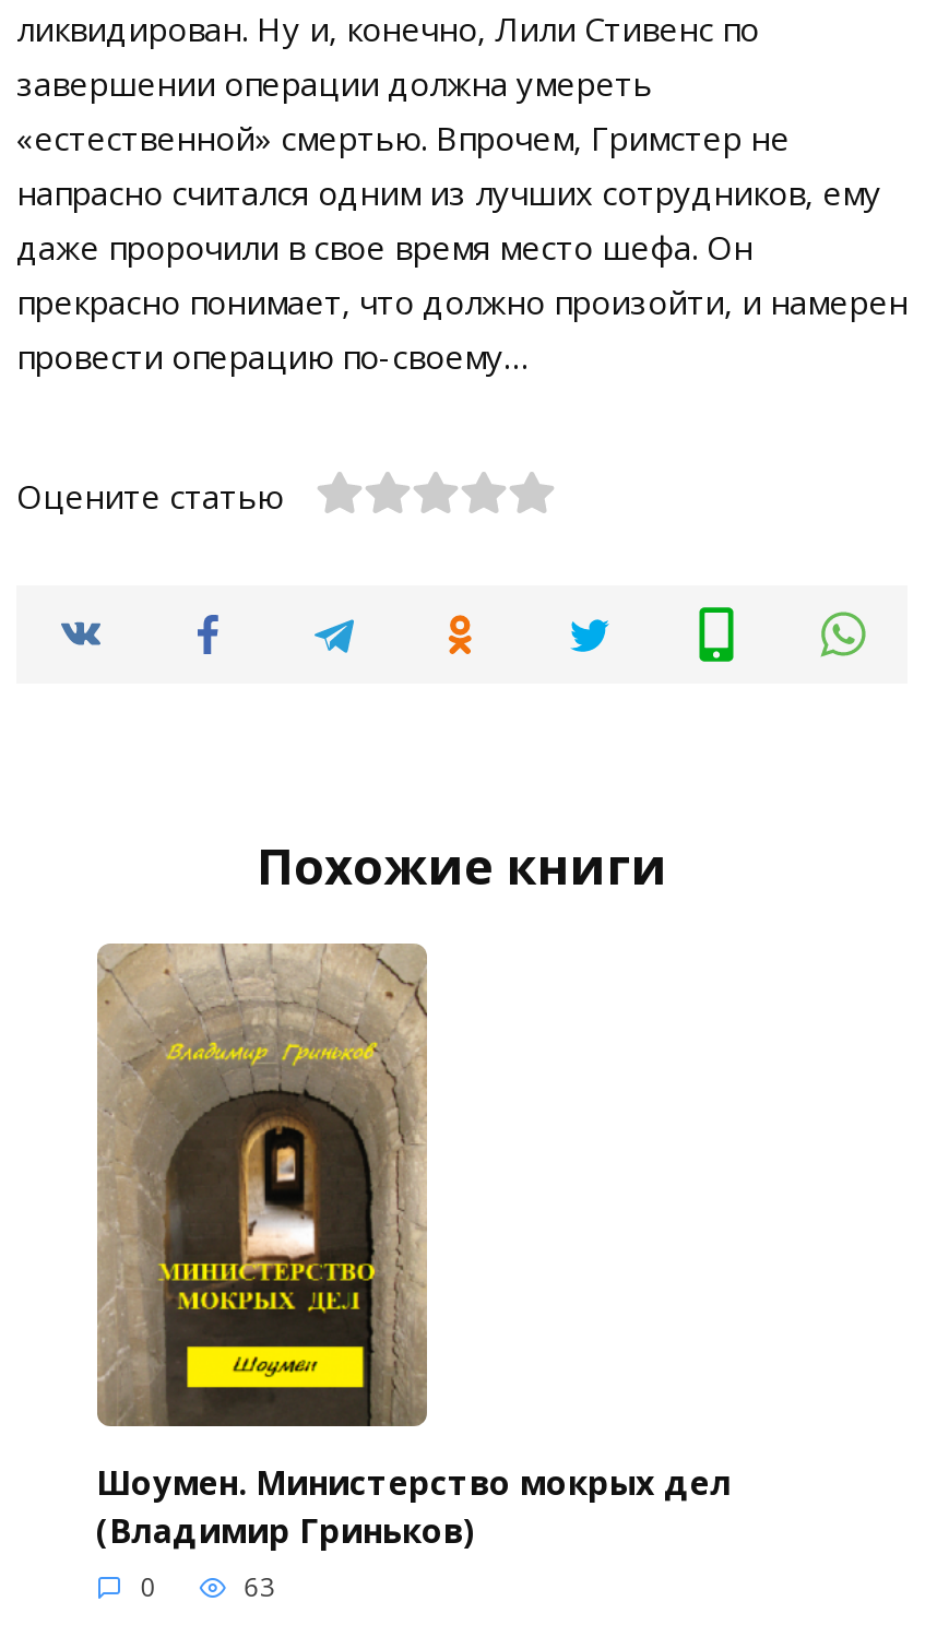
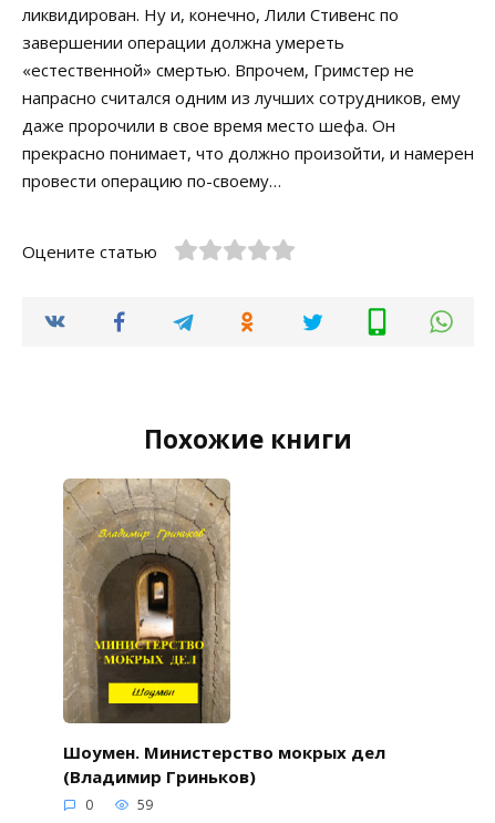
[244,1568,275,1605] 63 -> [138,795,153,814] 59

